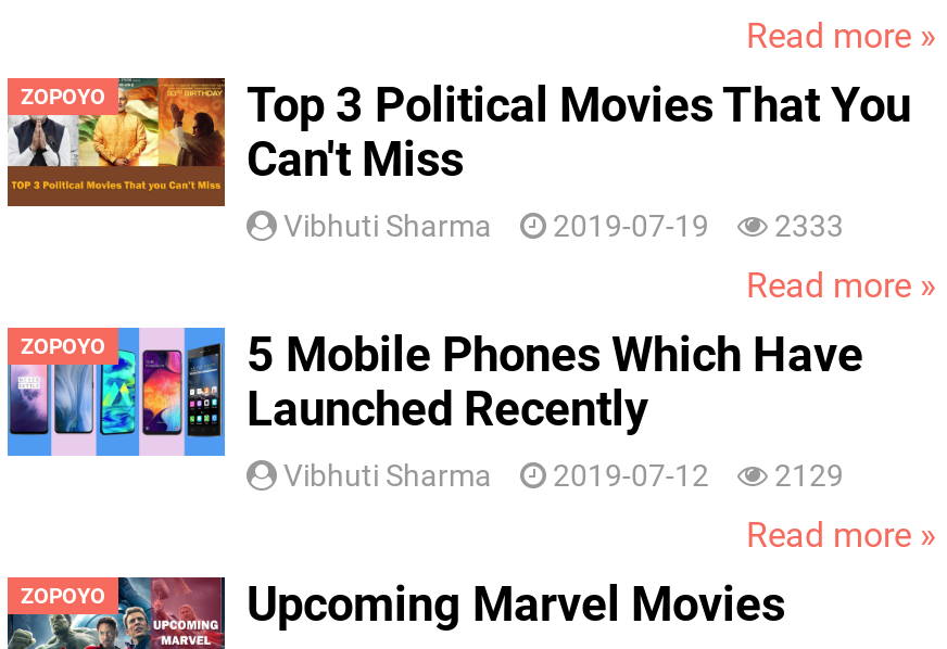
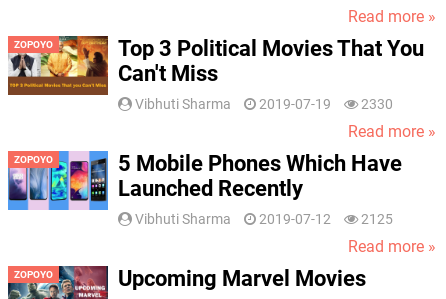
[283,209,844,244] Vibhuti Sharma 2019-07-19 2333 -> [135,96,393,112] Vibhuti Sharma 2019-07-19 2330
[283,459,844,494] Vibhuti Sharma 2019-07-12 2129 -> [135,211,393,227] Vibhuti Sharma 2019-07-12 2125

